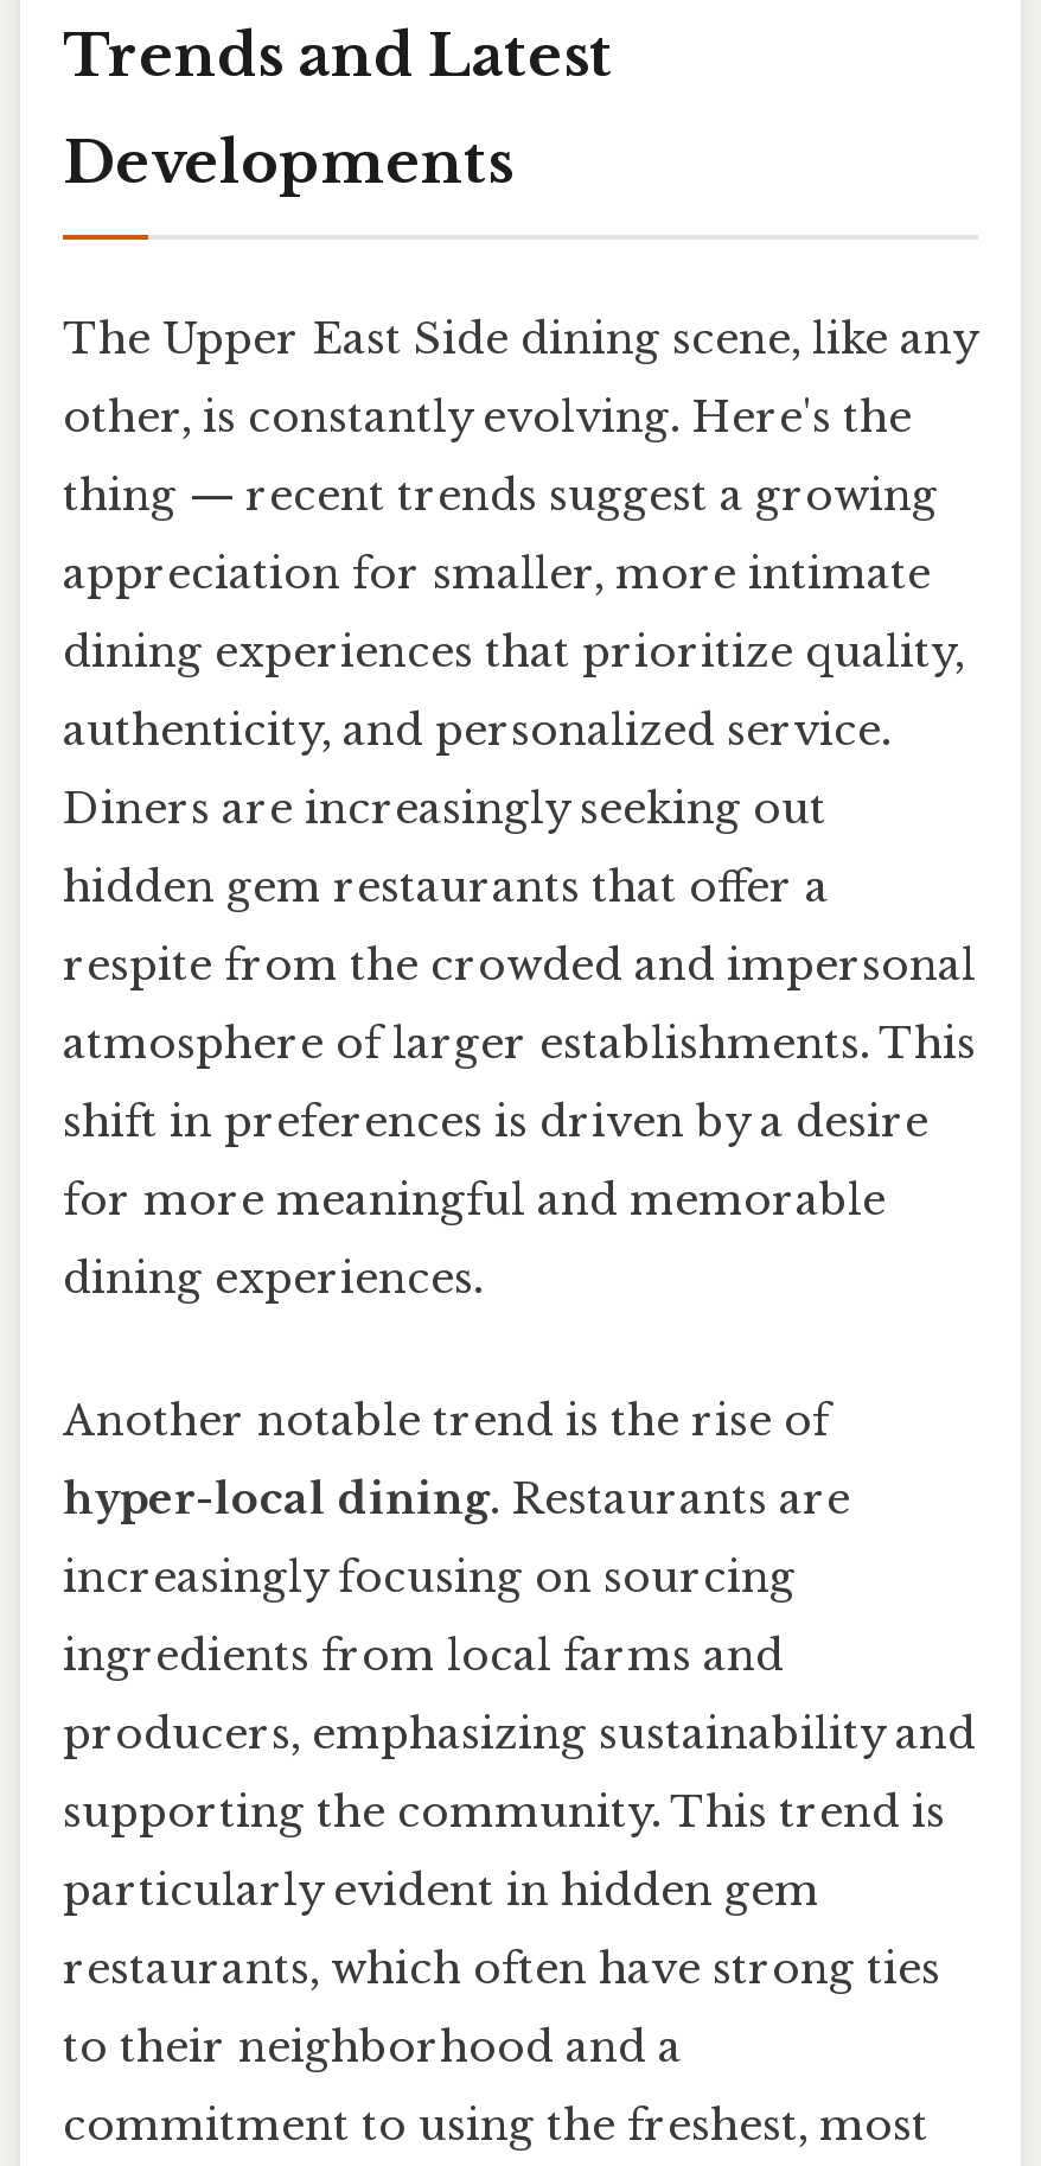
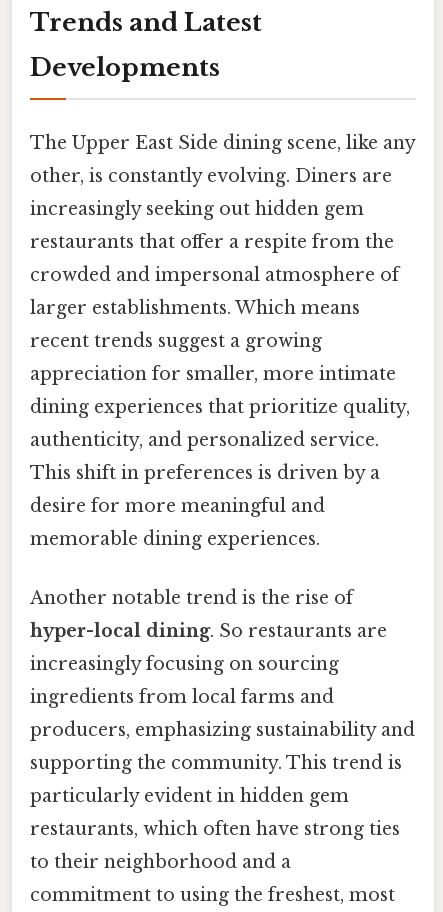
[63,393,938,524] other, is constantly evolving. Here's the | thing — recent trends suggest a growing -> [30,165,399,352] other, is constantly evolving. Diners are | increasingly seeking out hidden gem | restaurants that offer a respite from the | crowded and impersonal atmosphere of | larger establishments. Which means | recent trends suggest a growing
moved [63,550,964,758] -> [30,363,410,451]: appreciation for smaller, more intimate | dining experiences that prioritize quality, | authenticity, and personalized service.
[63,785,976,1306] Diners are increasingly seeking out | hidden gem restaurants that offer a | respite from the crowded and impersonal | atmosphere of larger establishments. This | shift in preferences is driven by a desire | for more meaningful and memorable | dining experiences. -> [30,462,380,550] This shift in preferences is driven by a | desire for more meaningful and | memorable dining experiences.
[63,1473,850,1525] hyper-local dining. Restaurants are -> [30,620,387,642] hyper-local dining. So restaurants are

